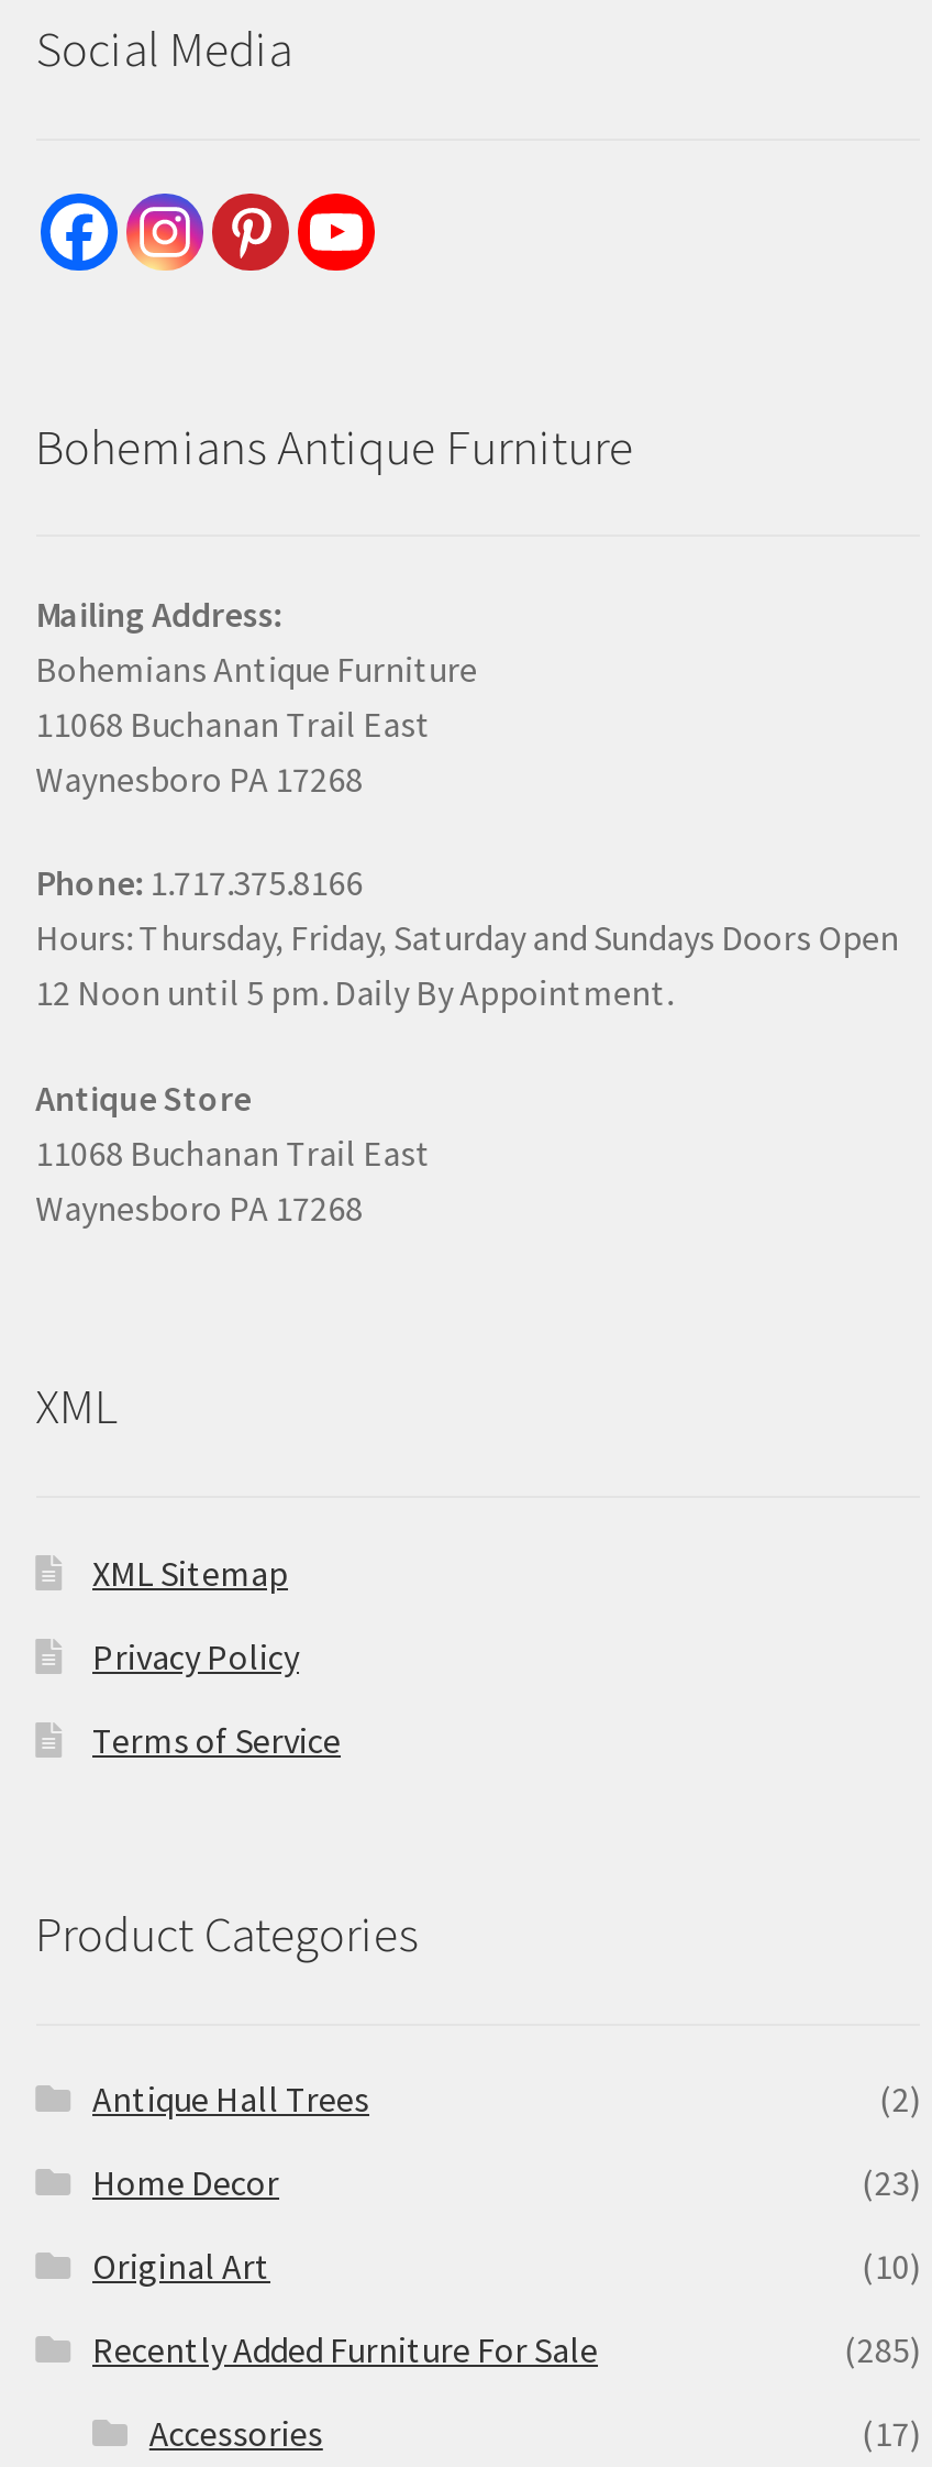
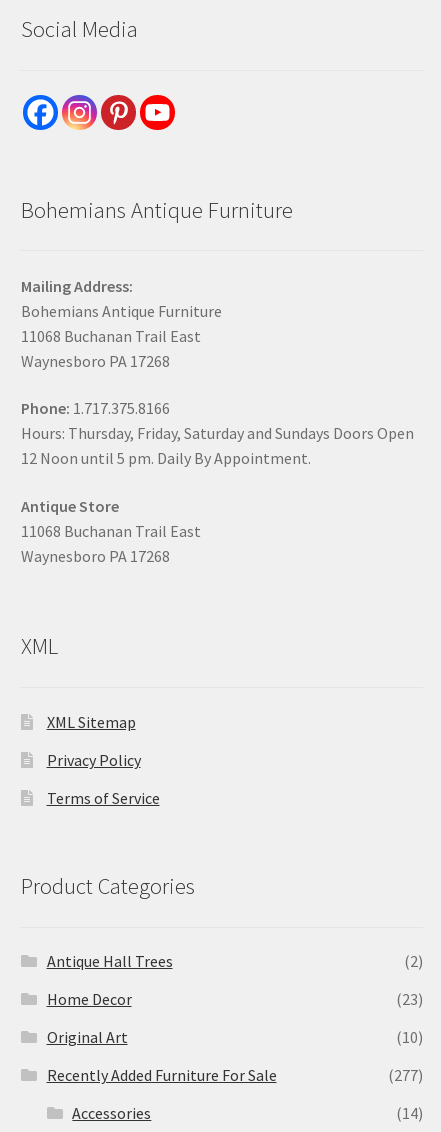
[844,2328,921,2372] (285) -> [388,1065,423,1085] (277)
[861,2412,921,2456] (17) -> [396,1103,423,1123] (14)

